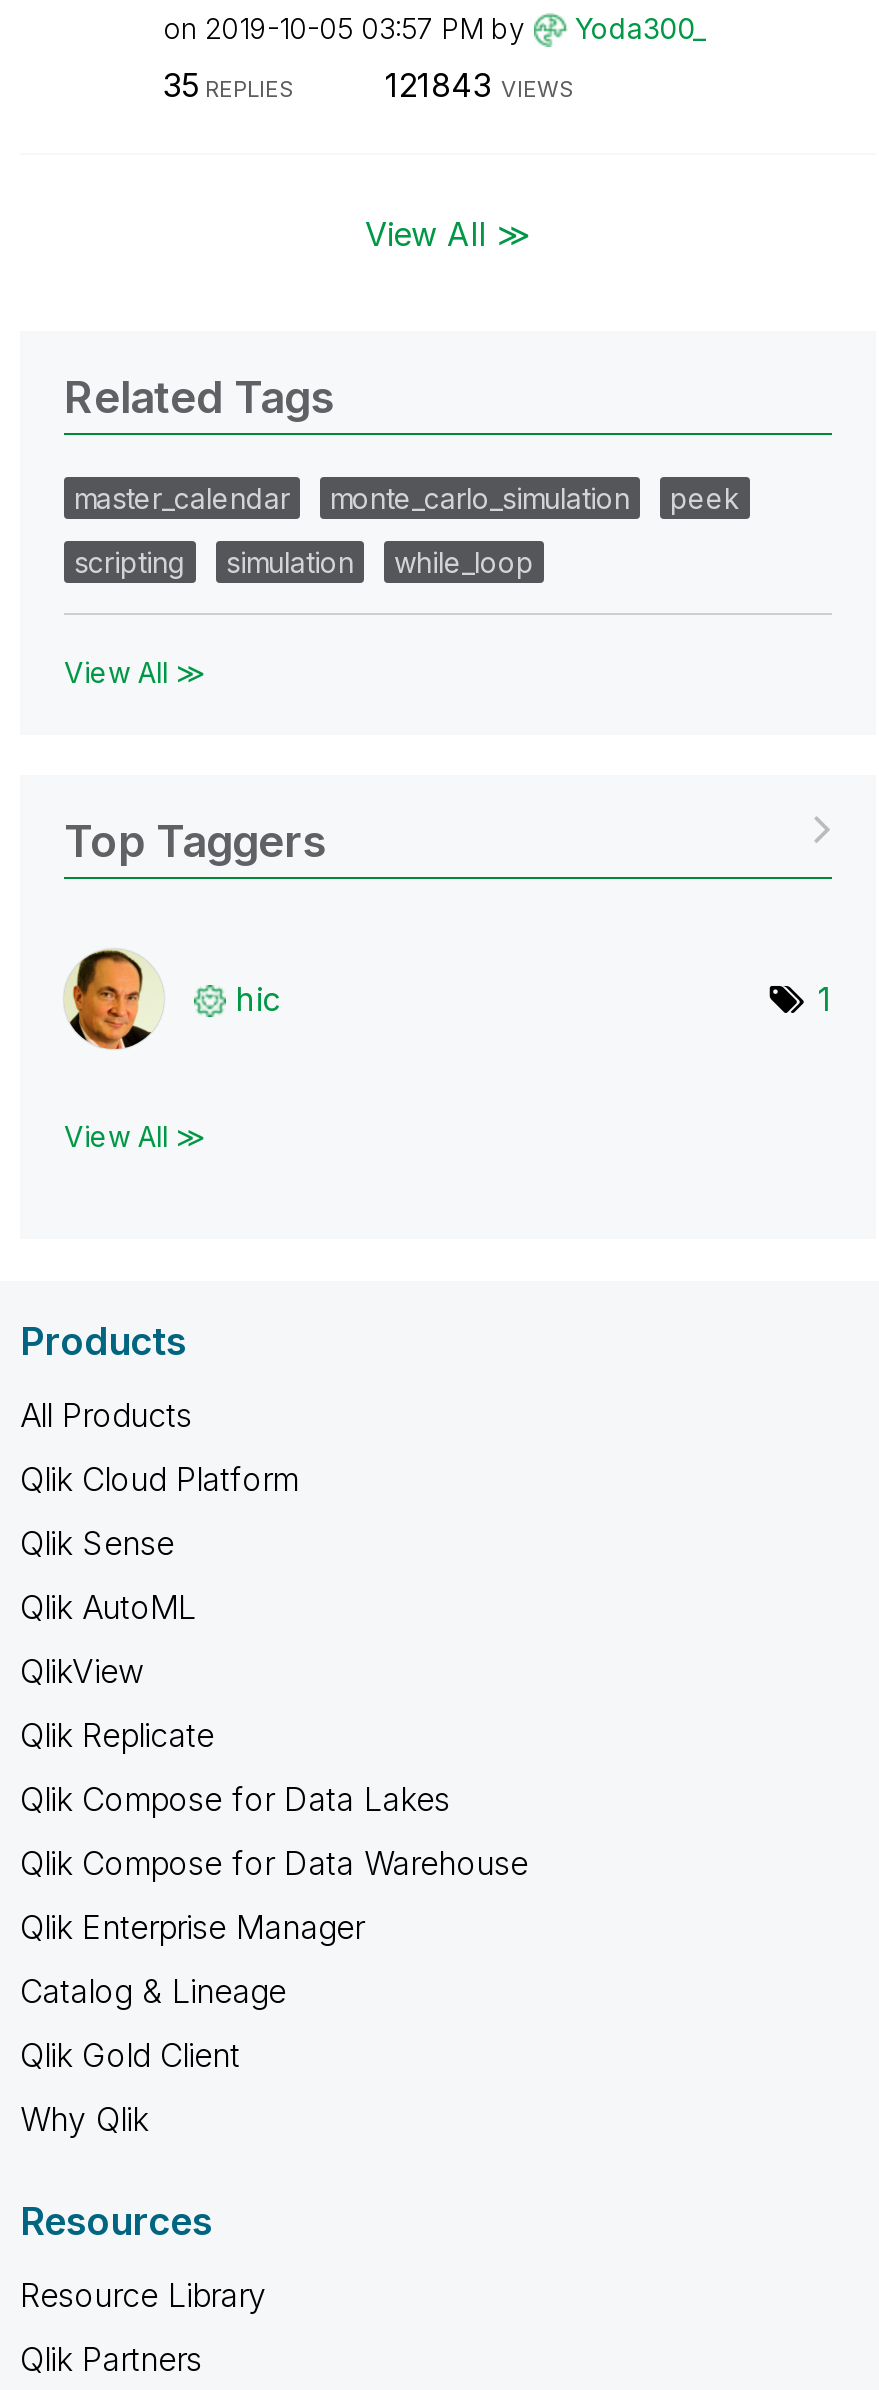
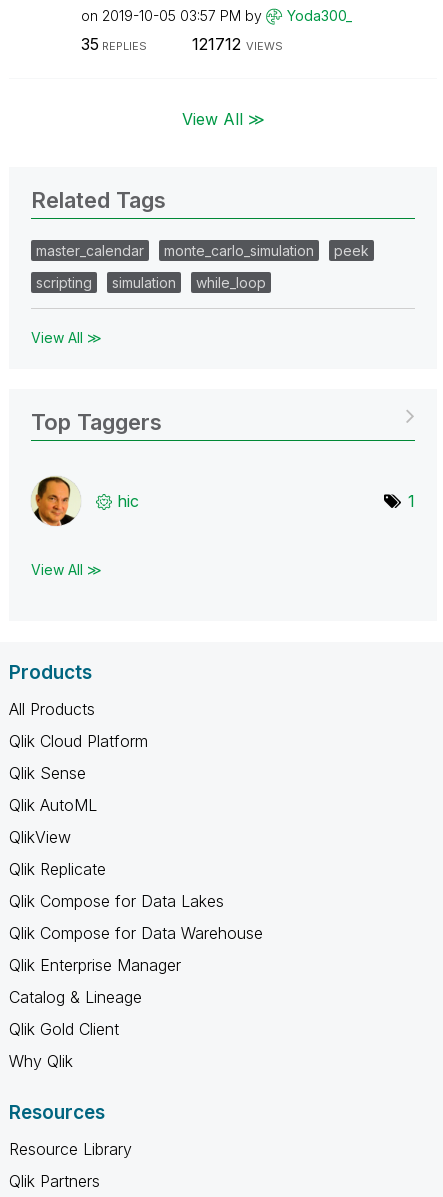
[385,65,575,105] 121843 VIEWS -> [191,34,282,54] 121712 VIEWS

